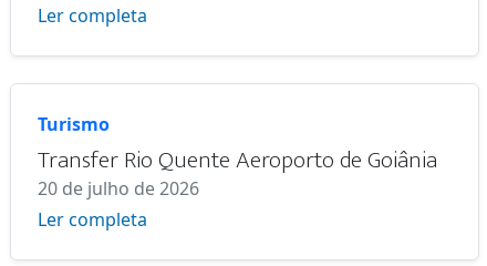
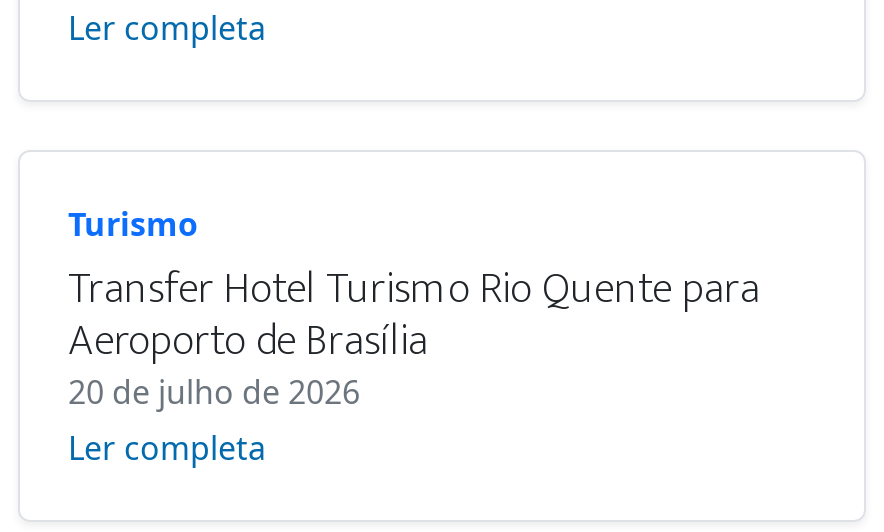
[38,140,437,181] Transfer Rio Quente Aeroporto de Goiânia -> [68,253,760,379] Transfer Hotel Turismo Rio Quente para | Aeroporto de Brasília

